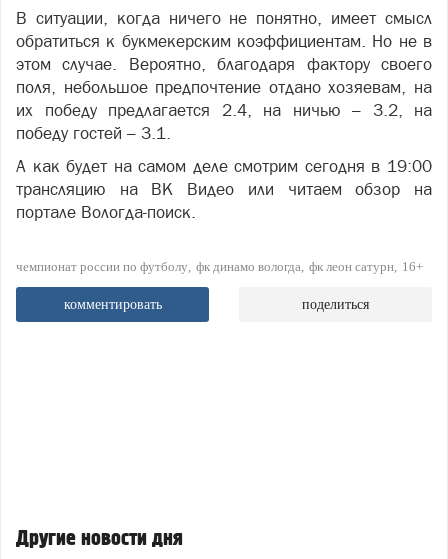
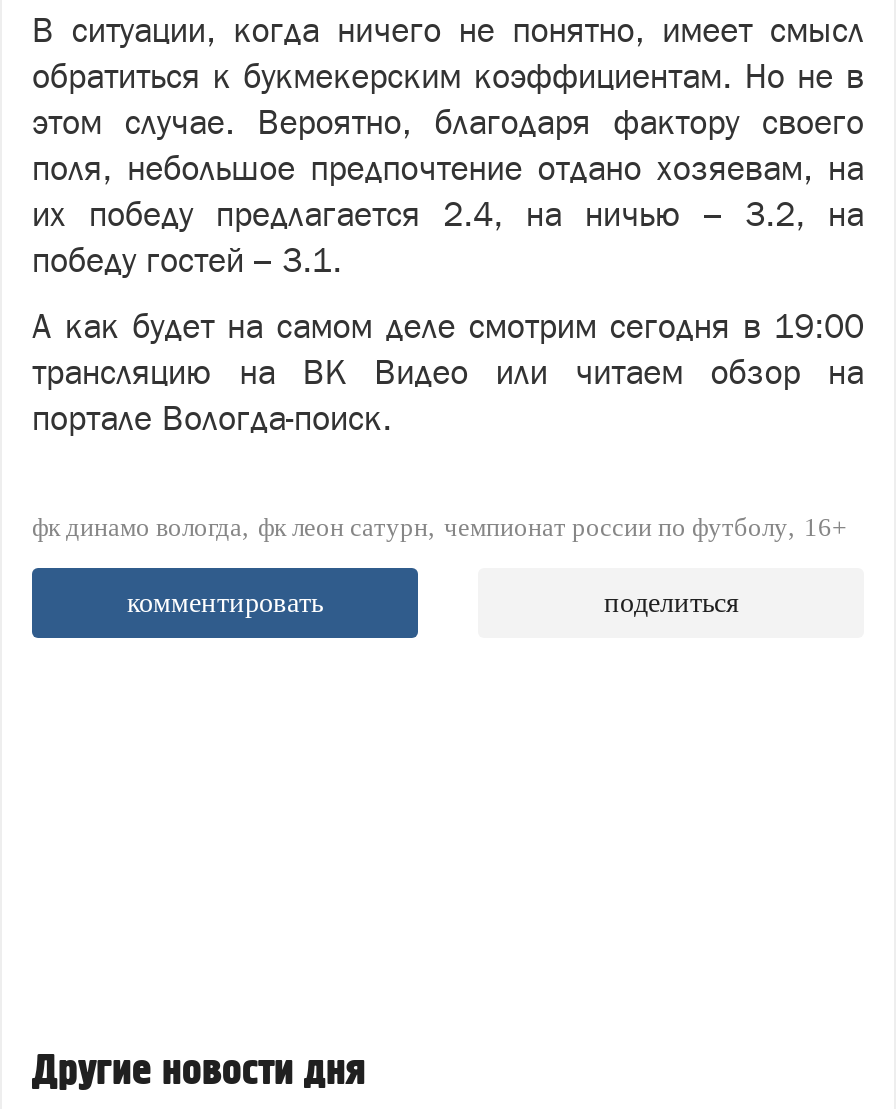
[16,259,423,274] чемпионат россии по футболу фк динамо вологда фк леон сатурн 16+ -> [32,512,846,542] фк динамо вологда фк леон сатурн чемпионат россии по футболу 16+

